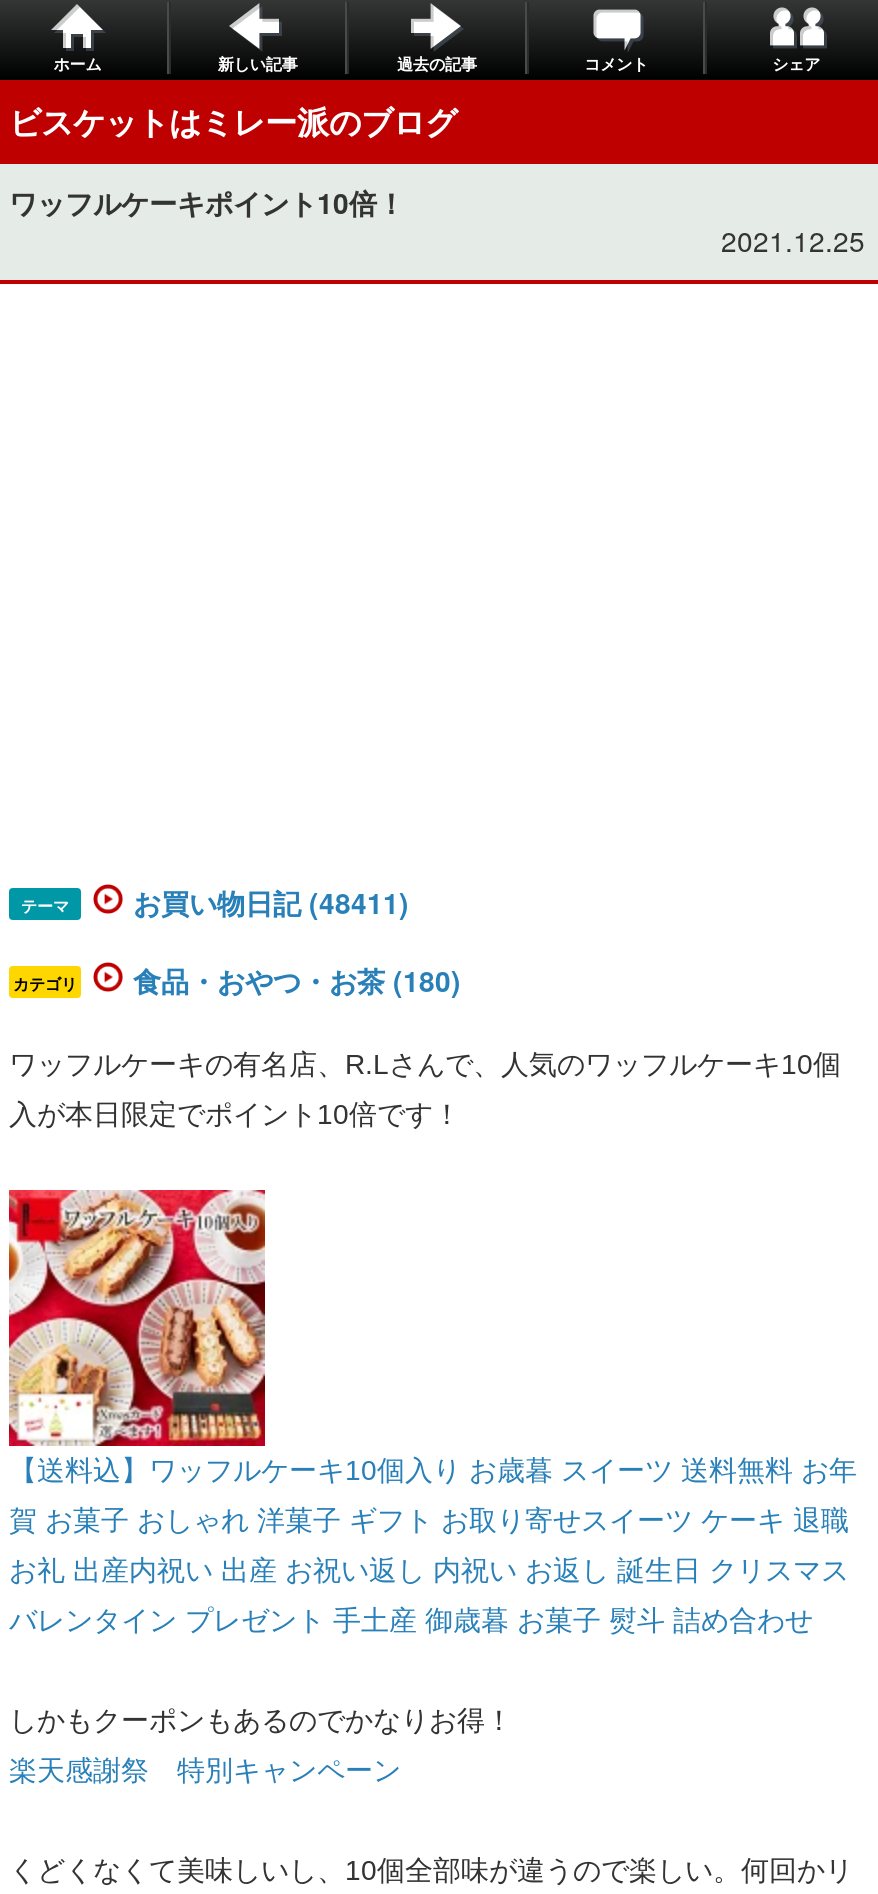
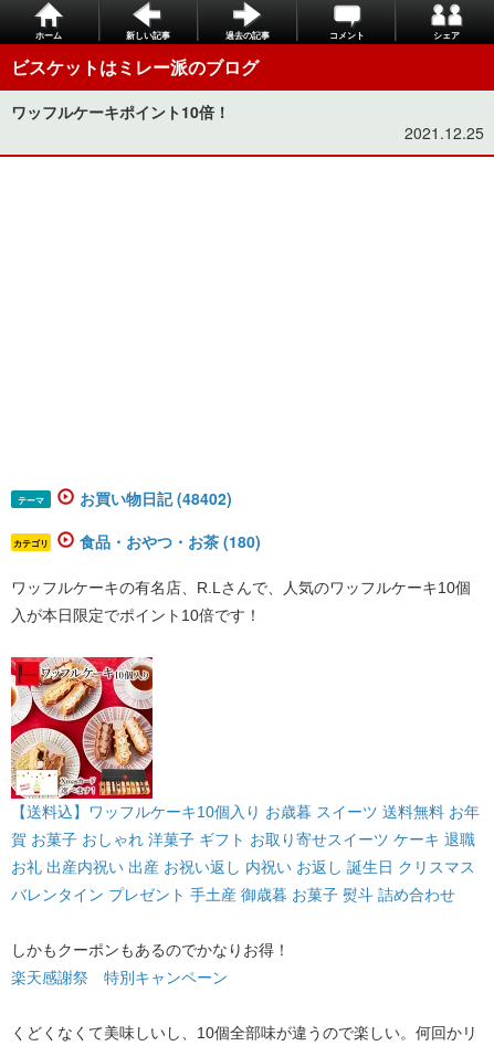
[133,882,409,922] お買い物日記 (48411) -> [80,487,232,509] お買い物日記 (48402)

